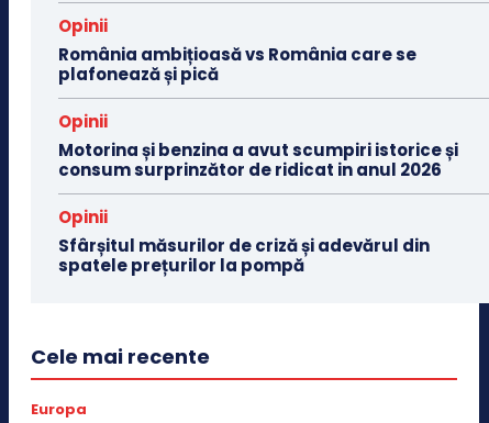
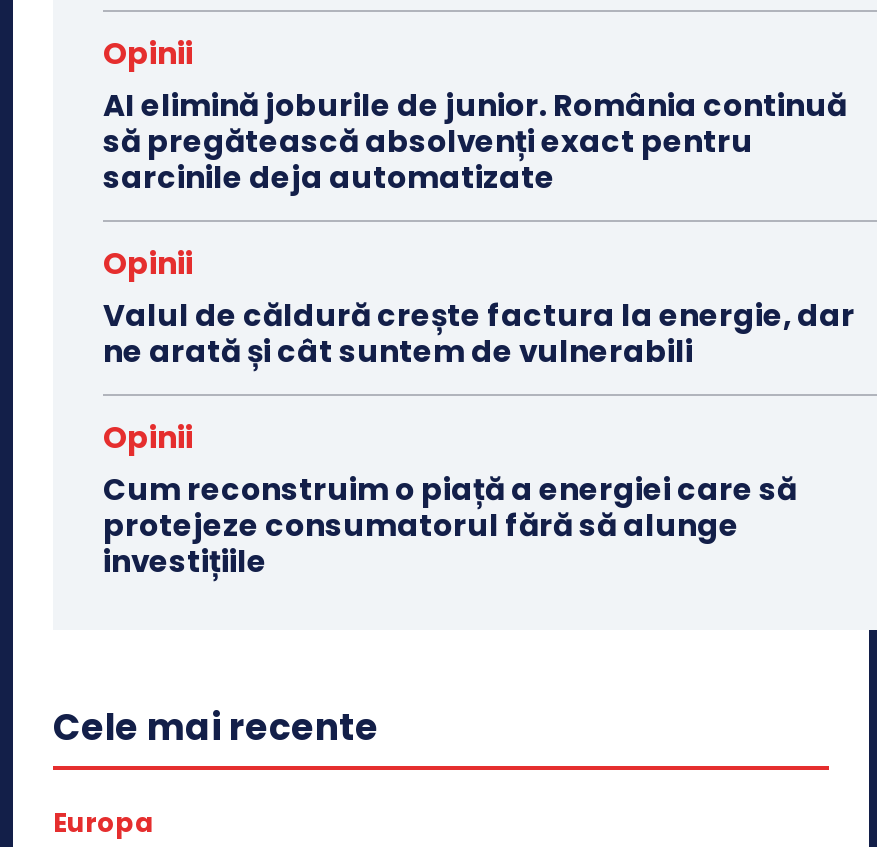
[58,43,416,86] România ambițioasă vs România care se | plafonează și pică -> [103,84,847,198] AI elimină joburile de junior. România continuă | să pregătească absolvenți exact pentru | sarcinile deja automatizate
[58,139,458,182] Motorina și benzina a avut scumpiri istorice și | consum surprinzător de ridicat in anul 2026 -> [103,294,855,372] Valul de căldură crește factura la energie, dar | ne arată și cât suntem de vulnerabili
[58,234,430,277] Sfârșitul măsurilor de criză și adevărul din | spatele prețurilor la pompă -> [103,468,797,582] Cum reconstruim o piață a energiei care să | protejeze consumatorul fără să alunge | investițiile

